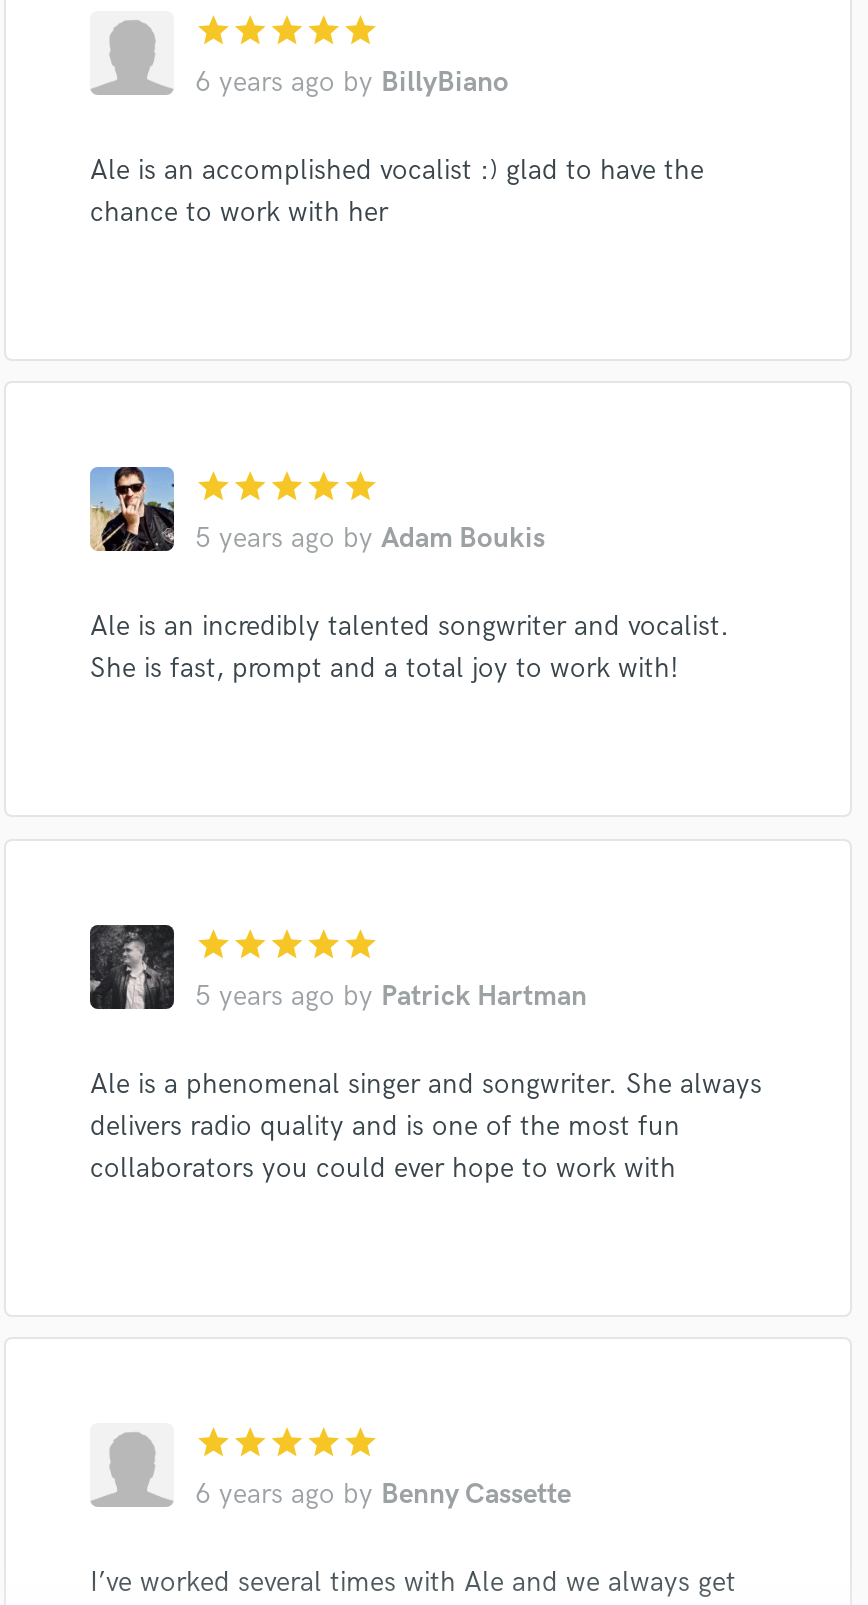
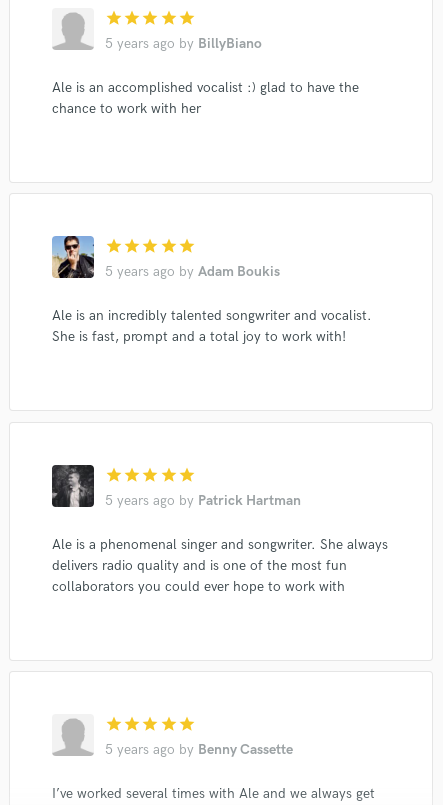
[195,65,509,99] 6 years ago by BillyBiano -> [104,35,261,52] 5 years ago by BillyBiano
[195,1478,571,1512] 6 years ago by Benny Cassette -> [104,741,292,758] 5 years ago by Benny Cassette

